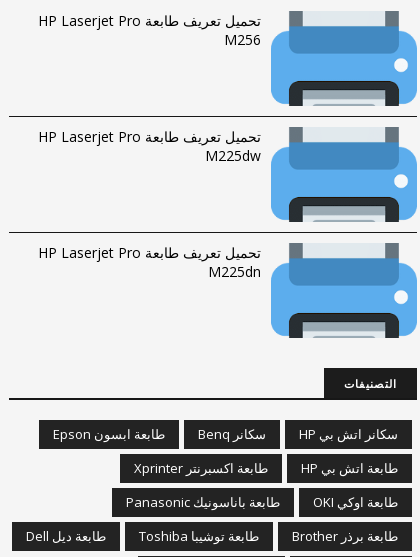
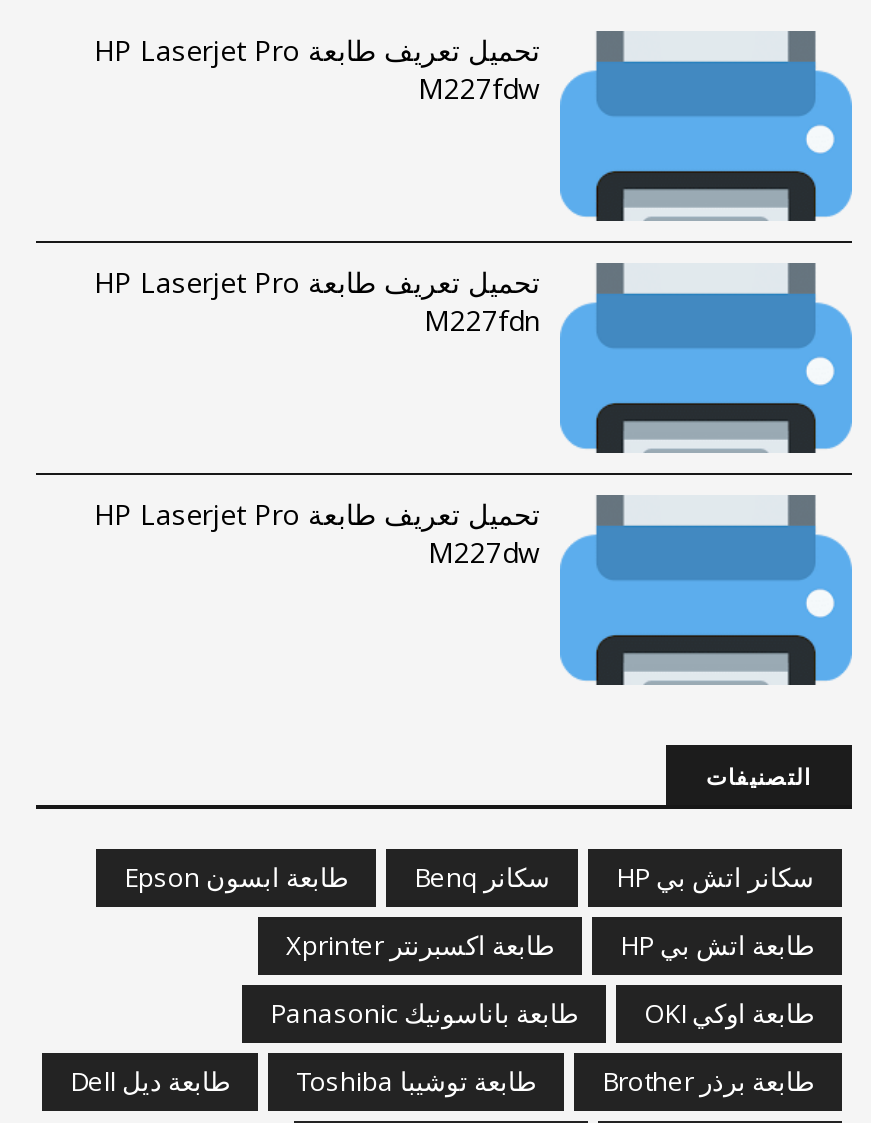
[224,30,261,49] M256 -> [418,69,540,107] M227fdw
[205,146,261,165] M225dw -> [424,301,540,339] M227fdn
[208,262,261,281] M225dn -> [428,533,540,571] M227dw

